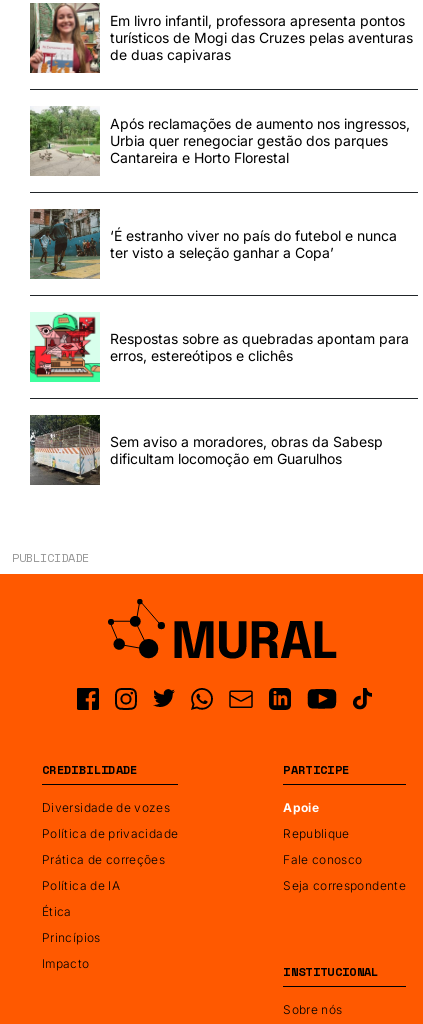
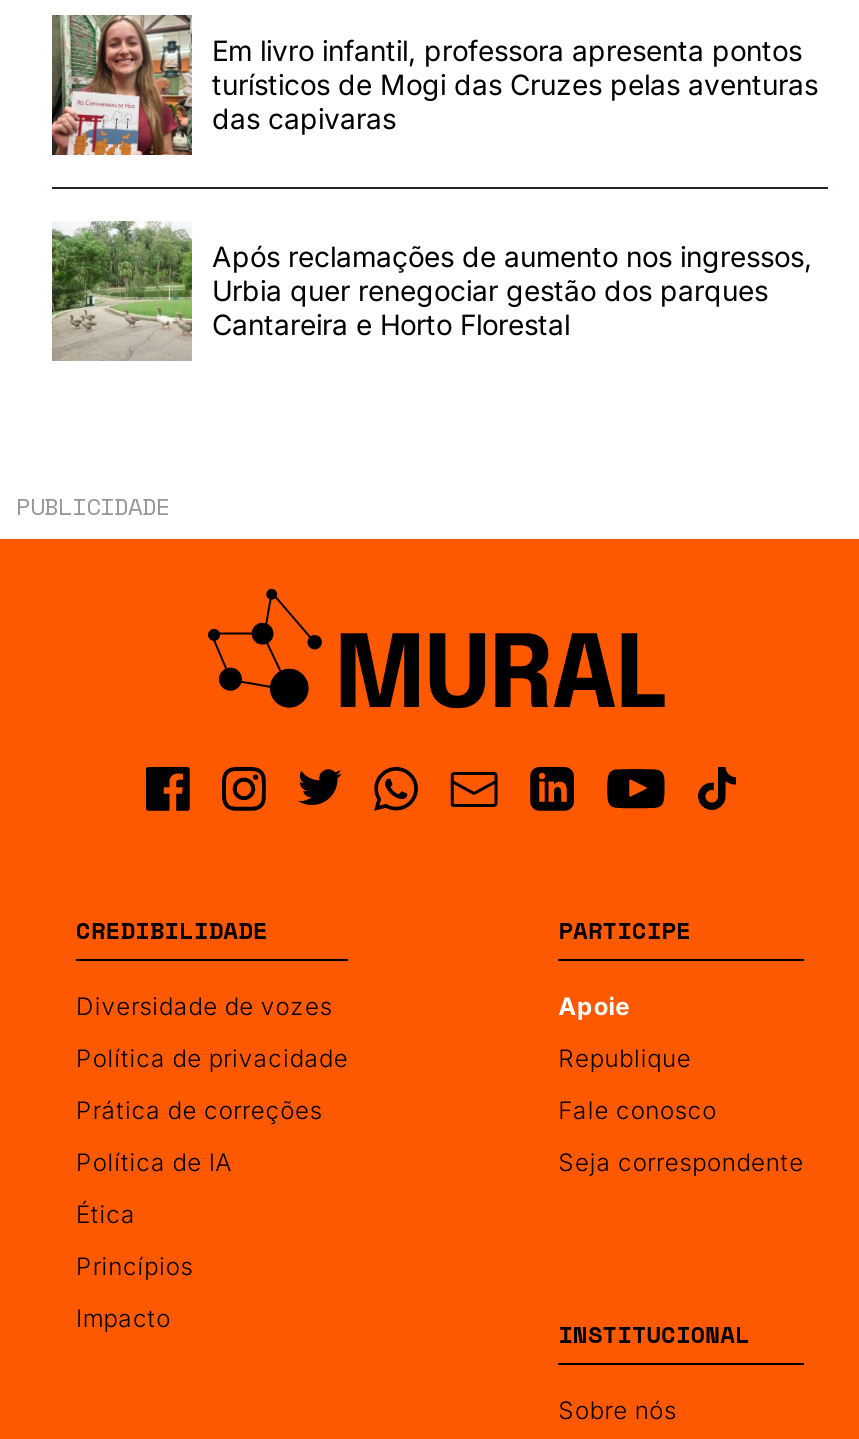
[110,46,231,63] de duas capivaras -> [212,101,396,135] das capivaras
[29,208,397,280] [image] | ‘É estranho viver no país do futebol e nunca | ter visto a seleção ganhar a Copa’ -> none
[29,312,409,383] [image] | Respostas sobre as quebradas apontam para | erros, estereótipos e clichês -> none
[29,414,383,485] [image] | Sem aviso a moradores, obras da Sabesp | dificultam locomoção em Guarulhos -> none

